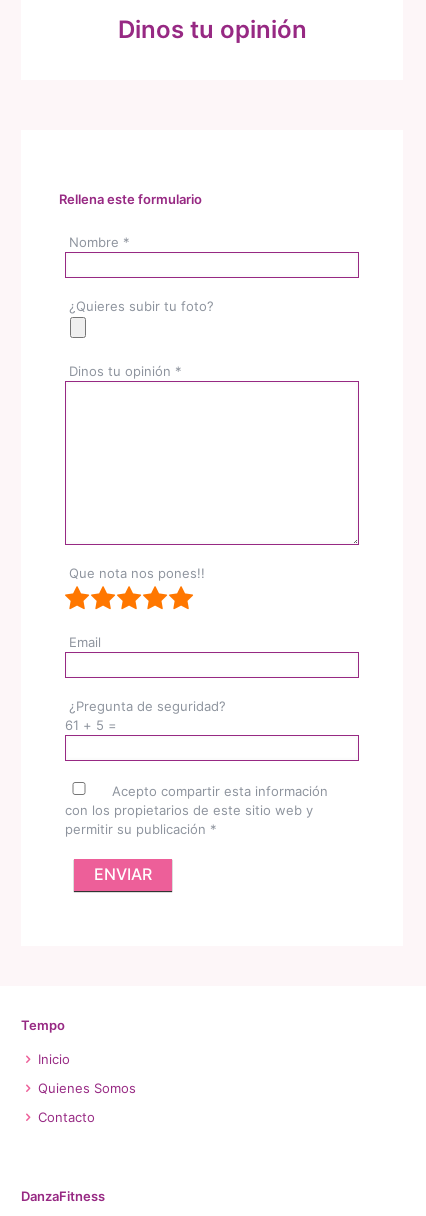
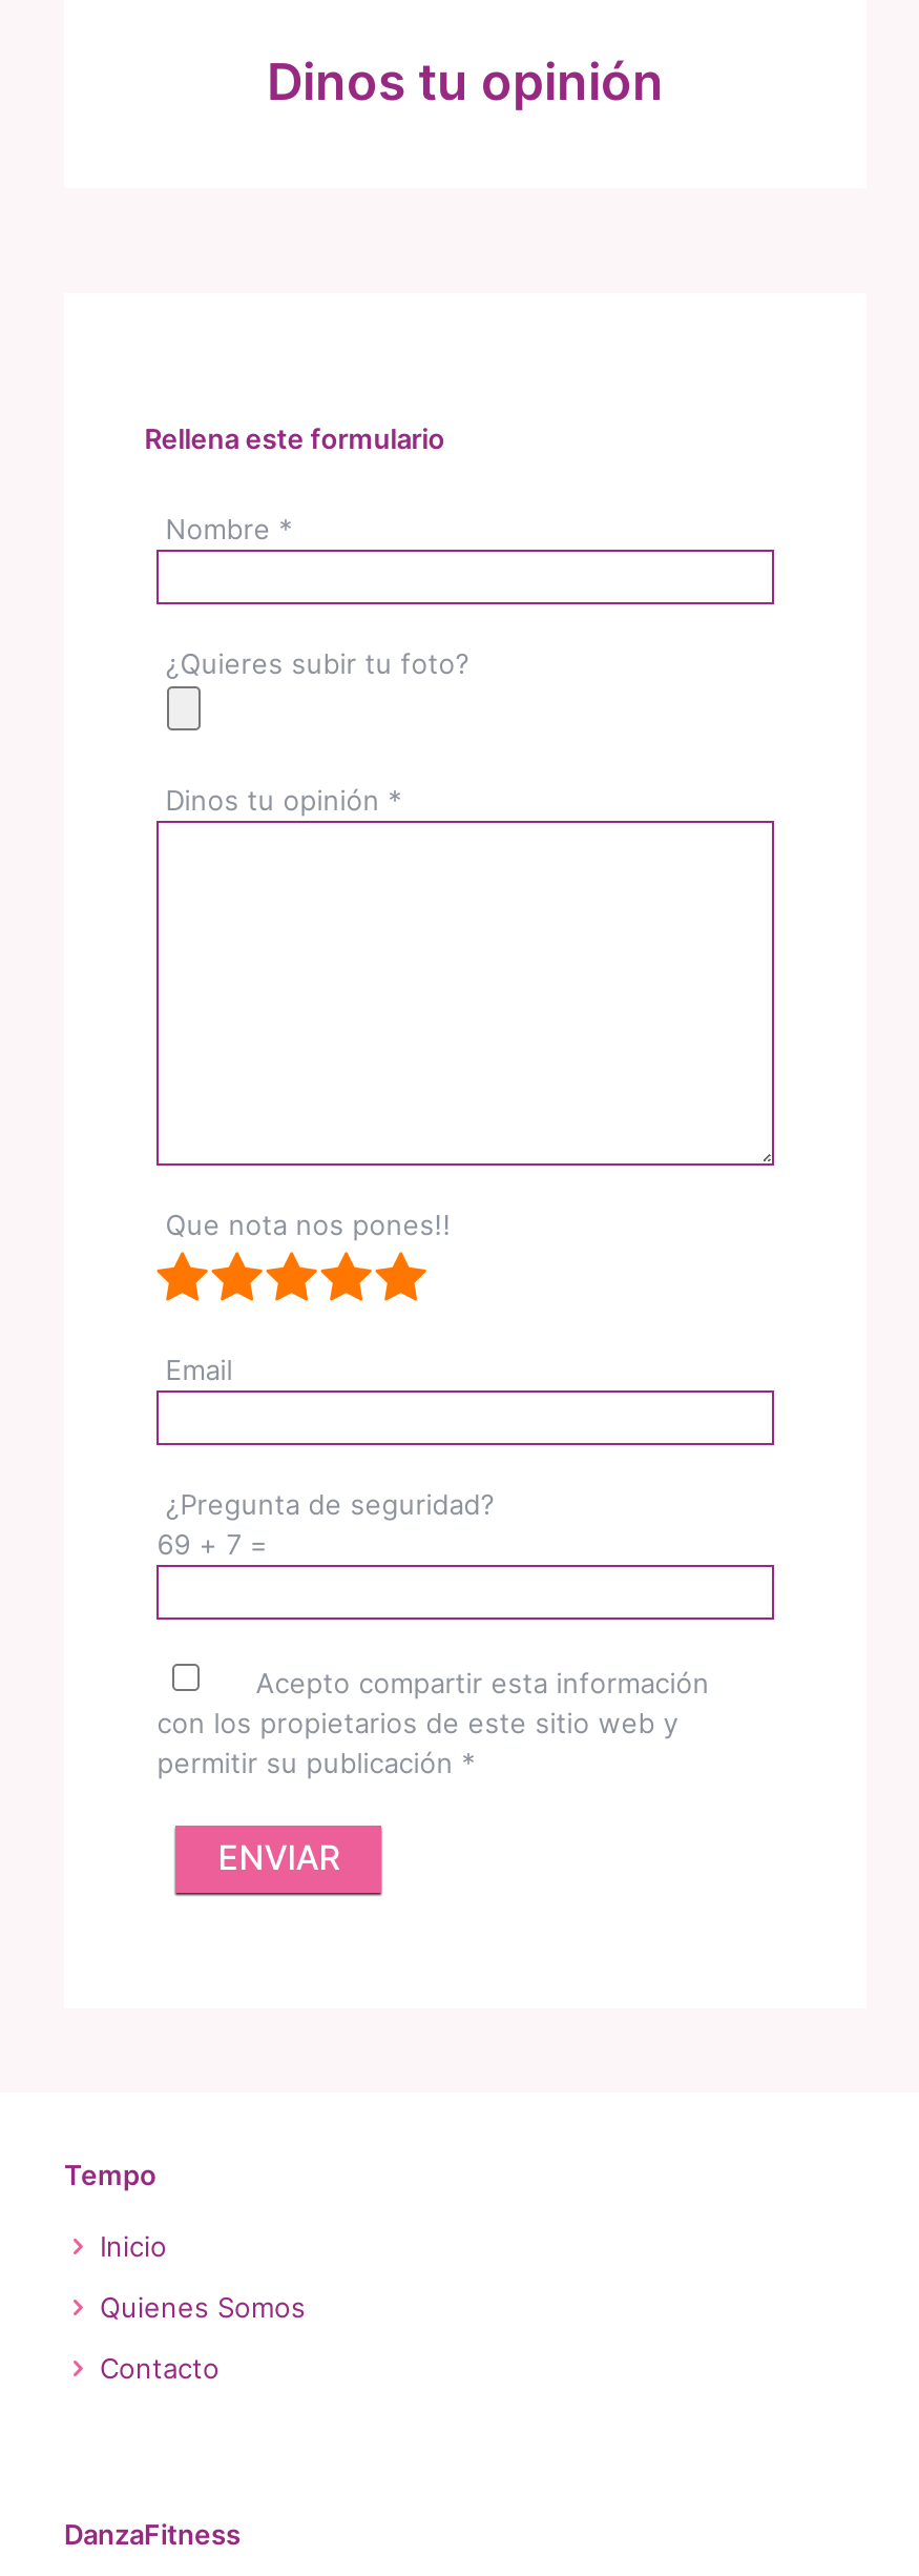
[65,717,117,733] 61 + 5 = -> [157,1527,268,1560] 69 + 7 =

